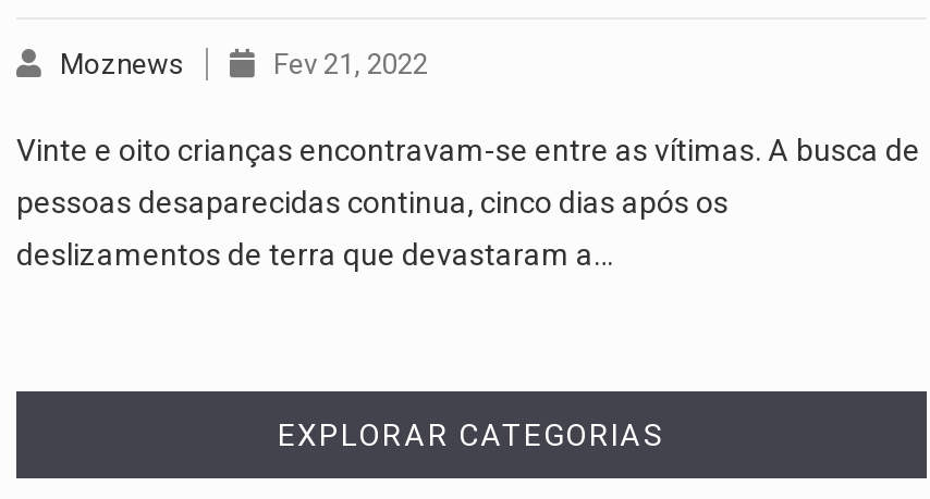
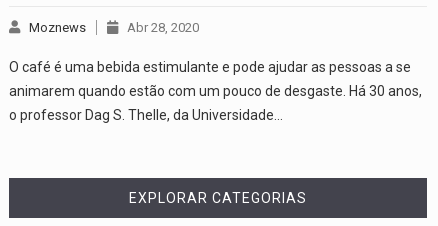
[273,47,428,80] Fev 21, 2022 -> [127,20,199,35] Abr 28, 2020
[16,132,920,167] Vinte e oito crianças encontravam-se entre as vítimas. A busca de -> [9,59,411,75] O café é uma bebida estimulante e pode ajudar as pessoas a se
[16,184,729,219] pessoas desaparecidas continua, cinco dias após os -> [9,83,422,99] animarem quando estão com um pouco de desgaste. Há 30 anos,
[16,236,613,271] deslizamentos de terra que devastaram a… -> [9,107,283,123] o professor Dag S. Thelle, da Universidade…

